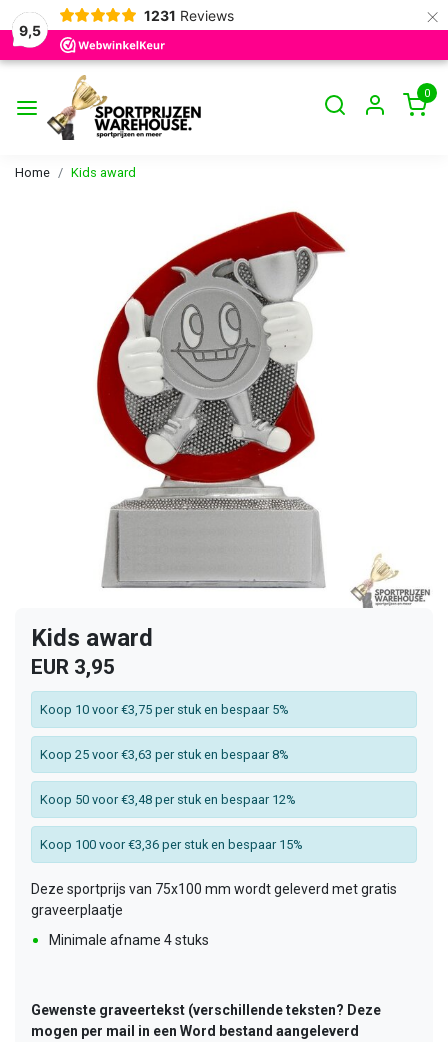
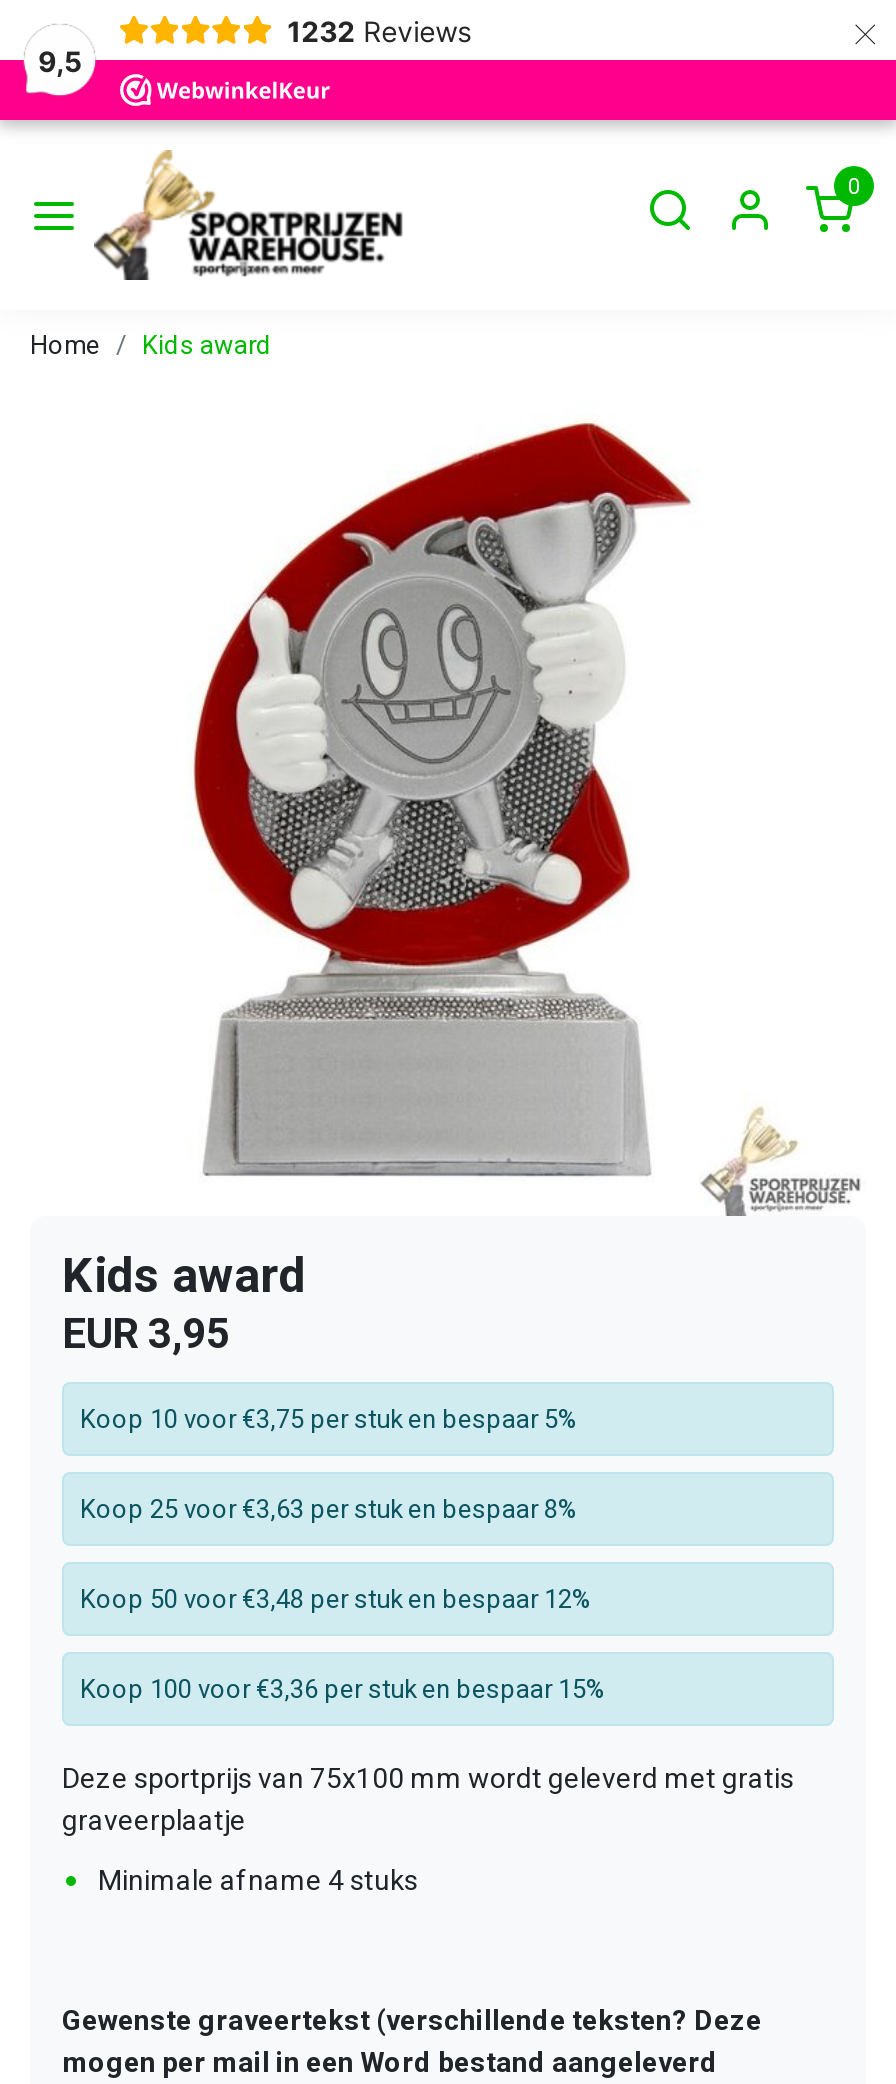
[144,6,234,23] 1231 Reviews -> [287,13,471,47] 1232 Reviews

